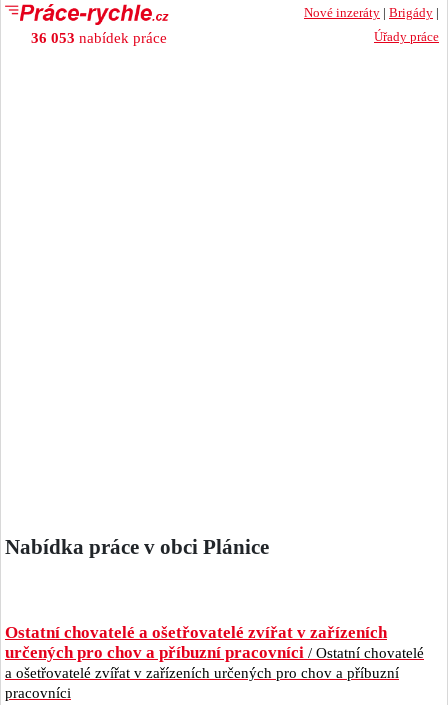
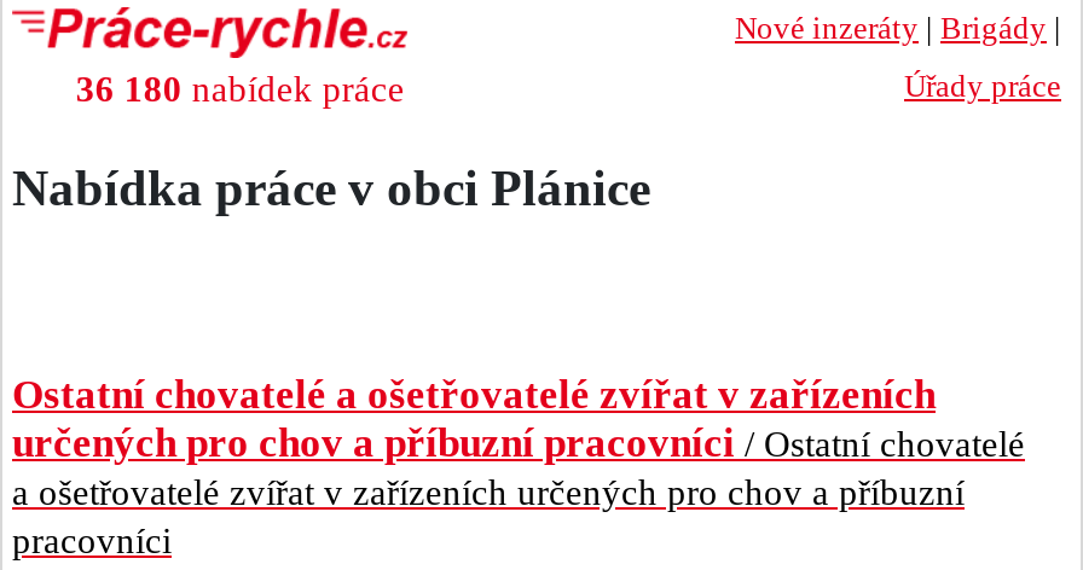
[31,29,167,46] 36 053 nabídek práce -> [76,68,405,109] 36 180 nabídek práce

